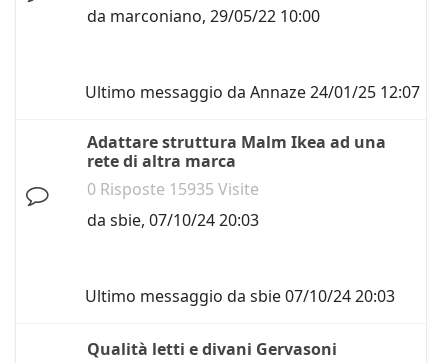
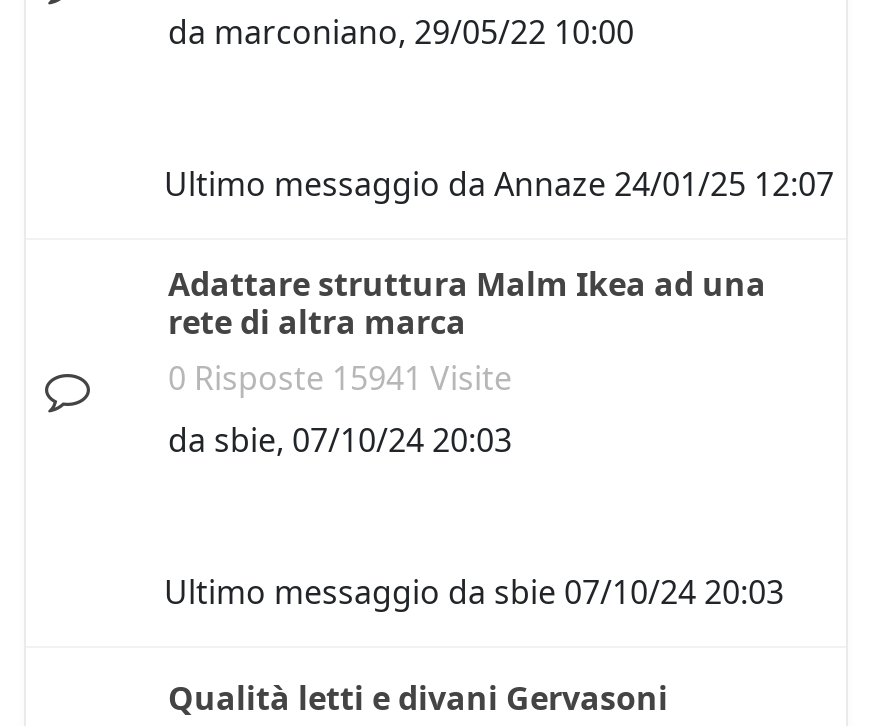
[87,178,259,200] 0 Risposte 15935 Visite -> [168,356,512,400] 0 Risposte 15941 Visite

